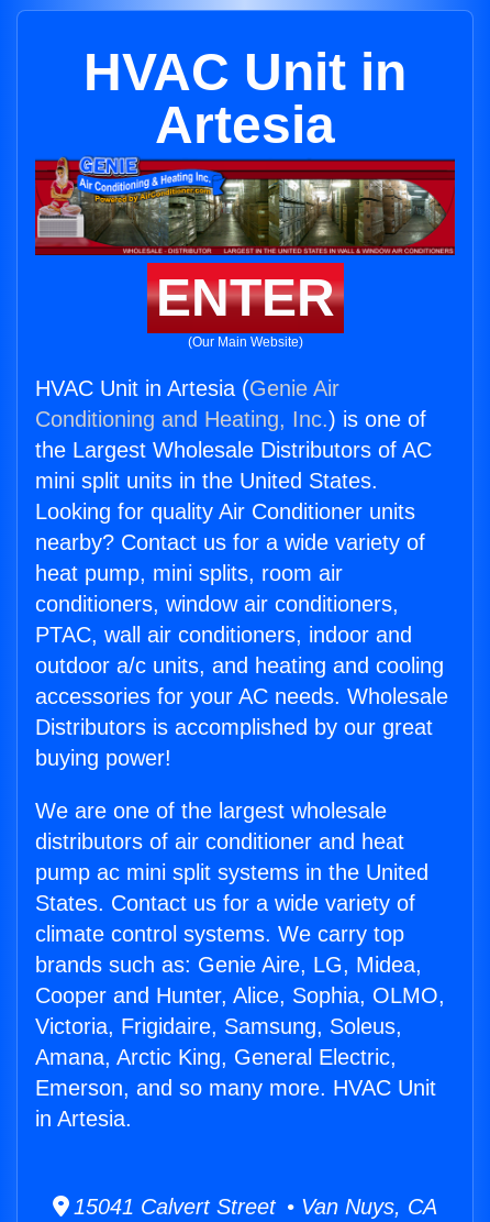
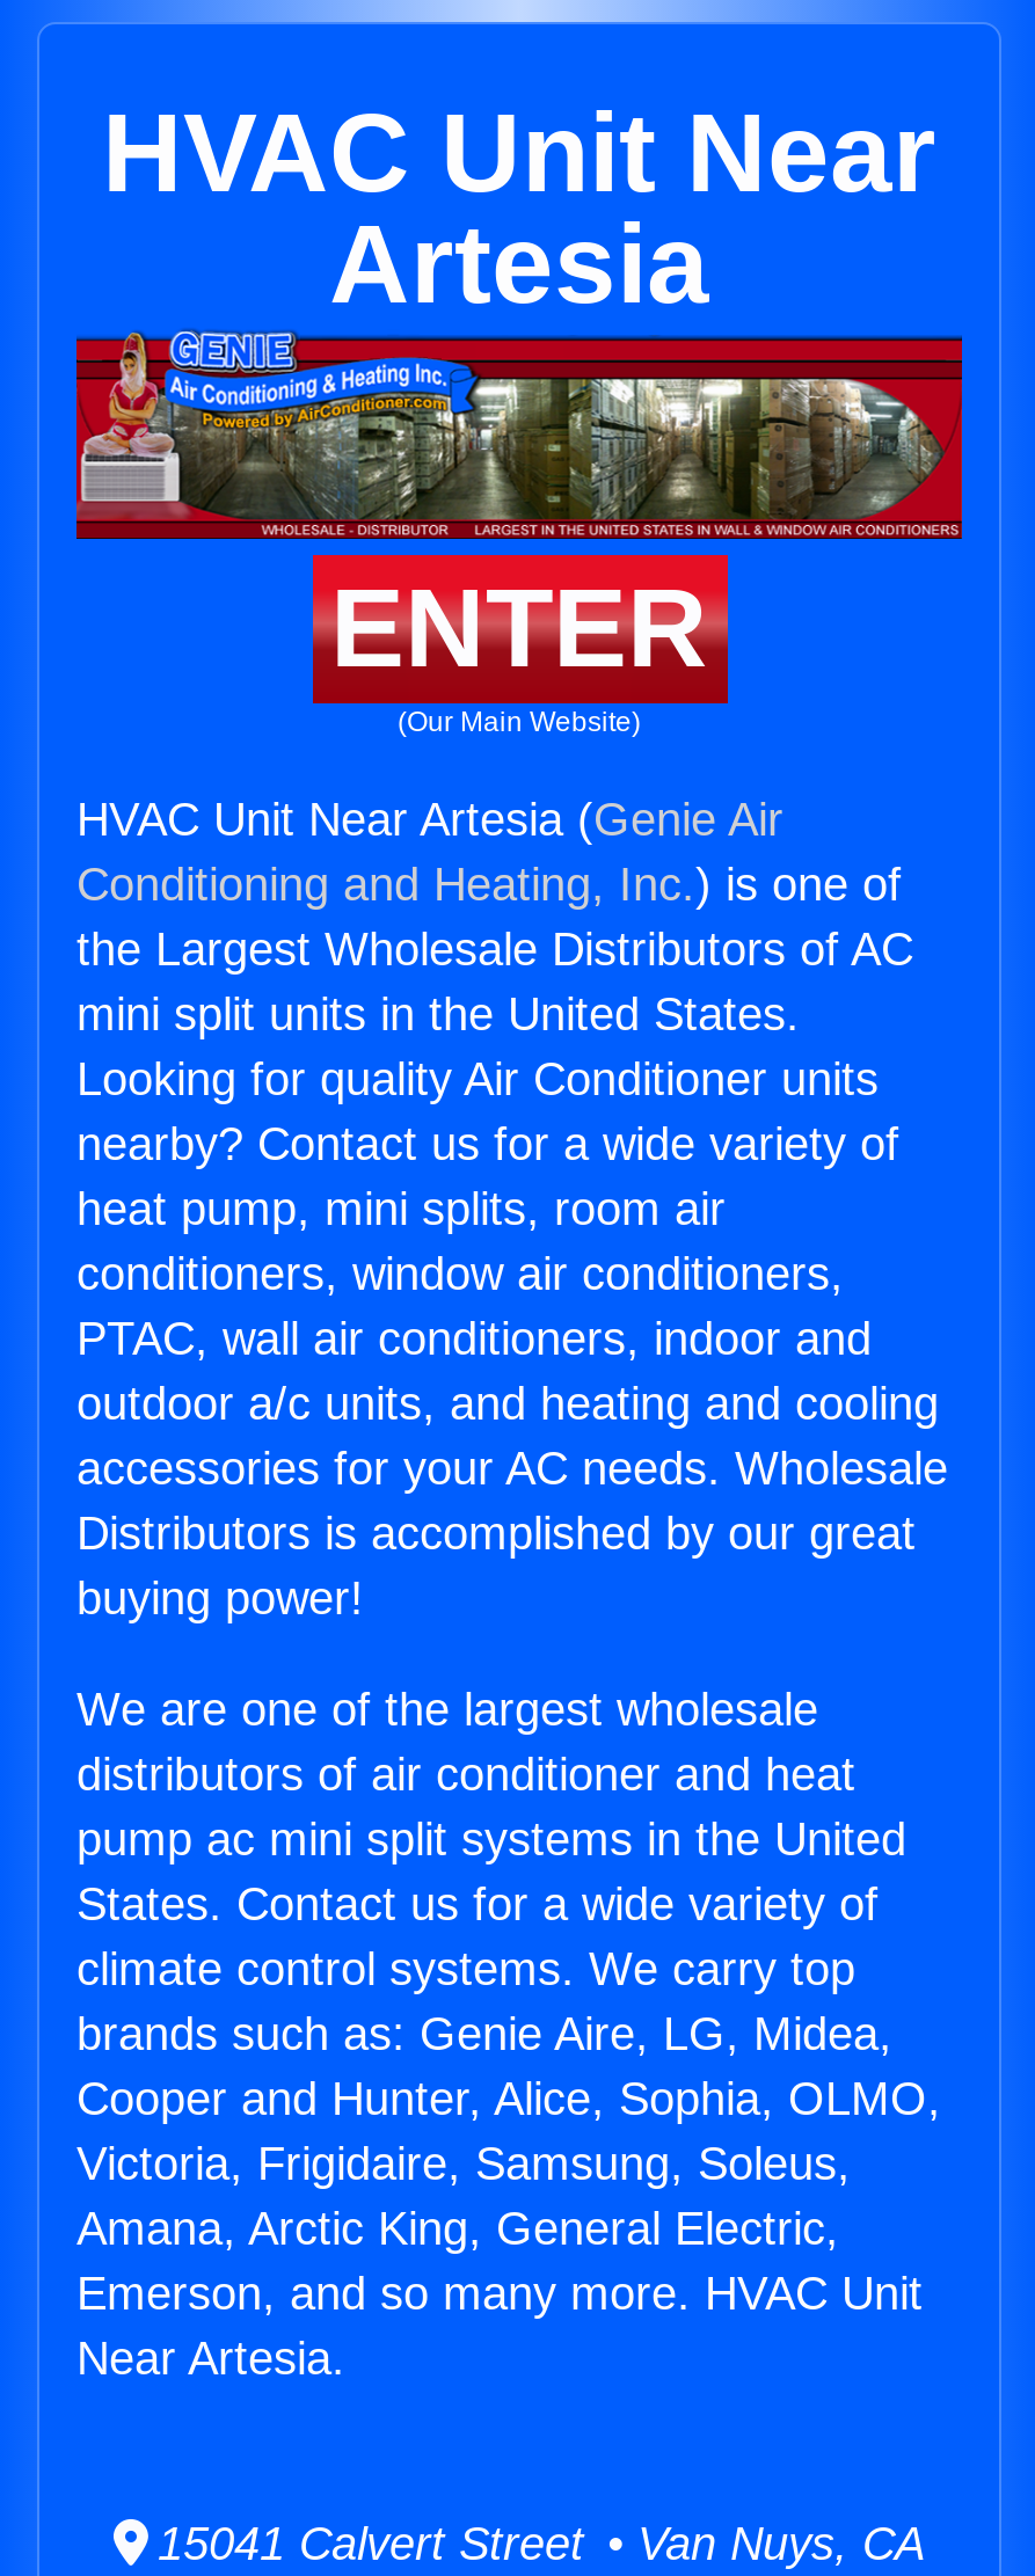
[83,43,407,101] HVAC Unit in -> [102,92,936,214] HVAC Unit Near
[35,376,339,400] HVAC Unit in Artesia (Genie Air -> [76,794,783,845] HVAC Unit Near Artesia (Genie Air
[35,1107,132,1131] in Artesia. -> [76,2333,345,2384] Near Artesia.

